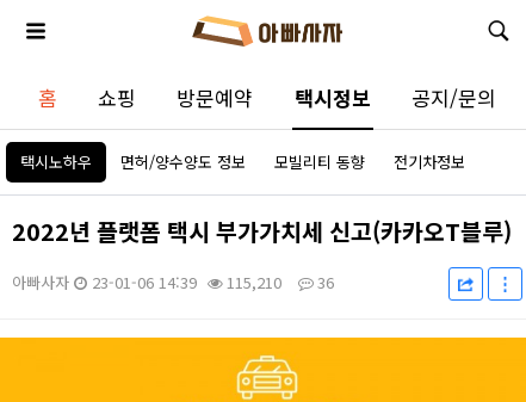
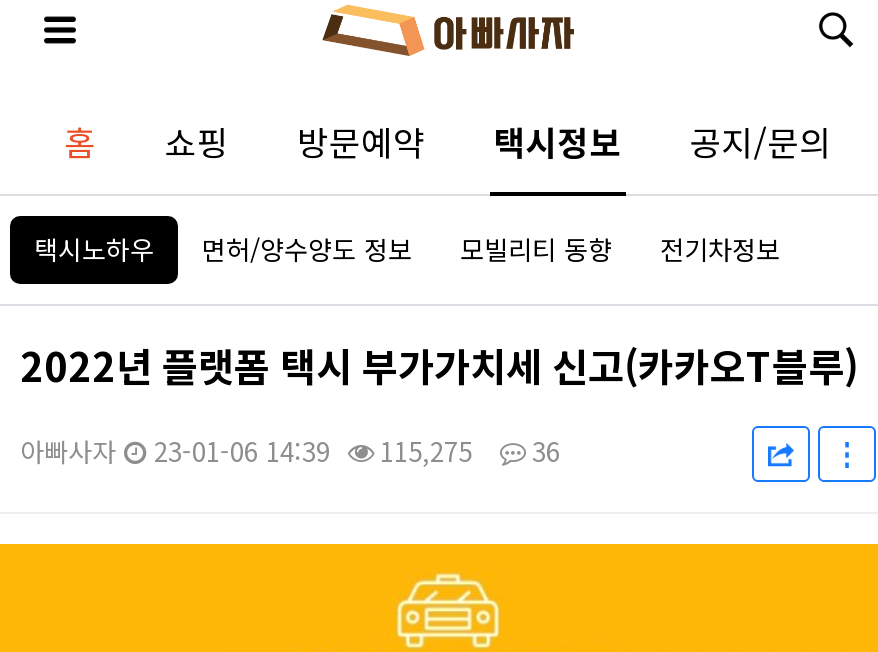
[12,271,334,293] 아빠사자 23-01-06 14:39 115,210 36 -> [20,432,560,470] 아빠사자 23-01-06 14:39 115,275 36

